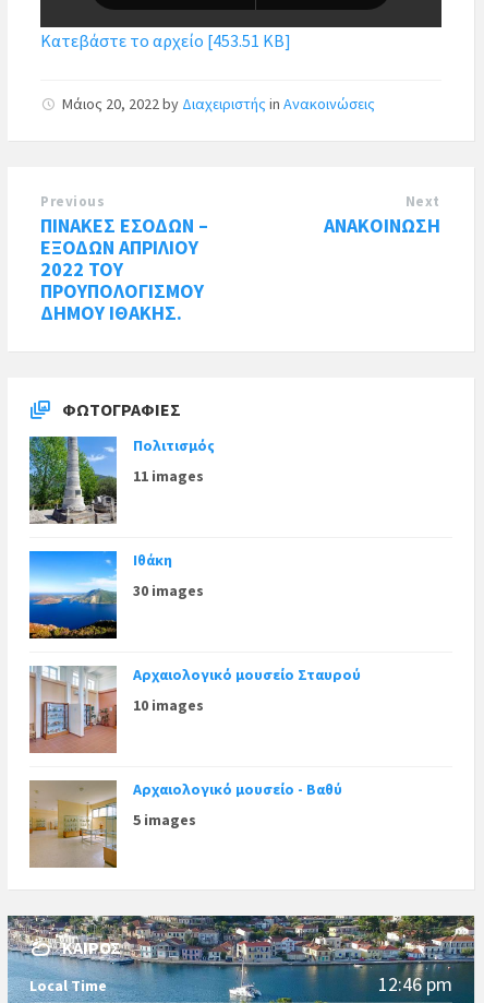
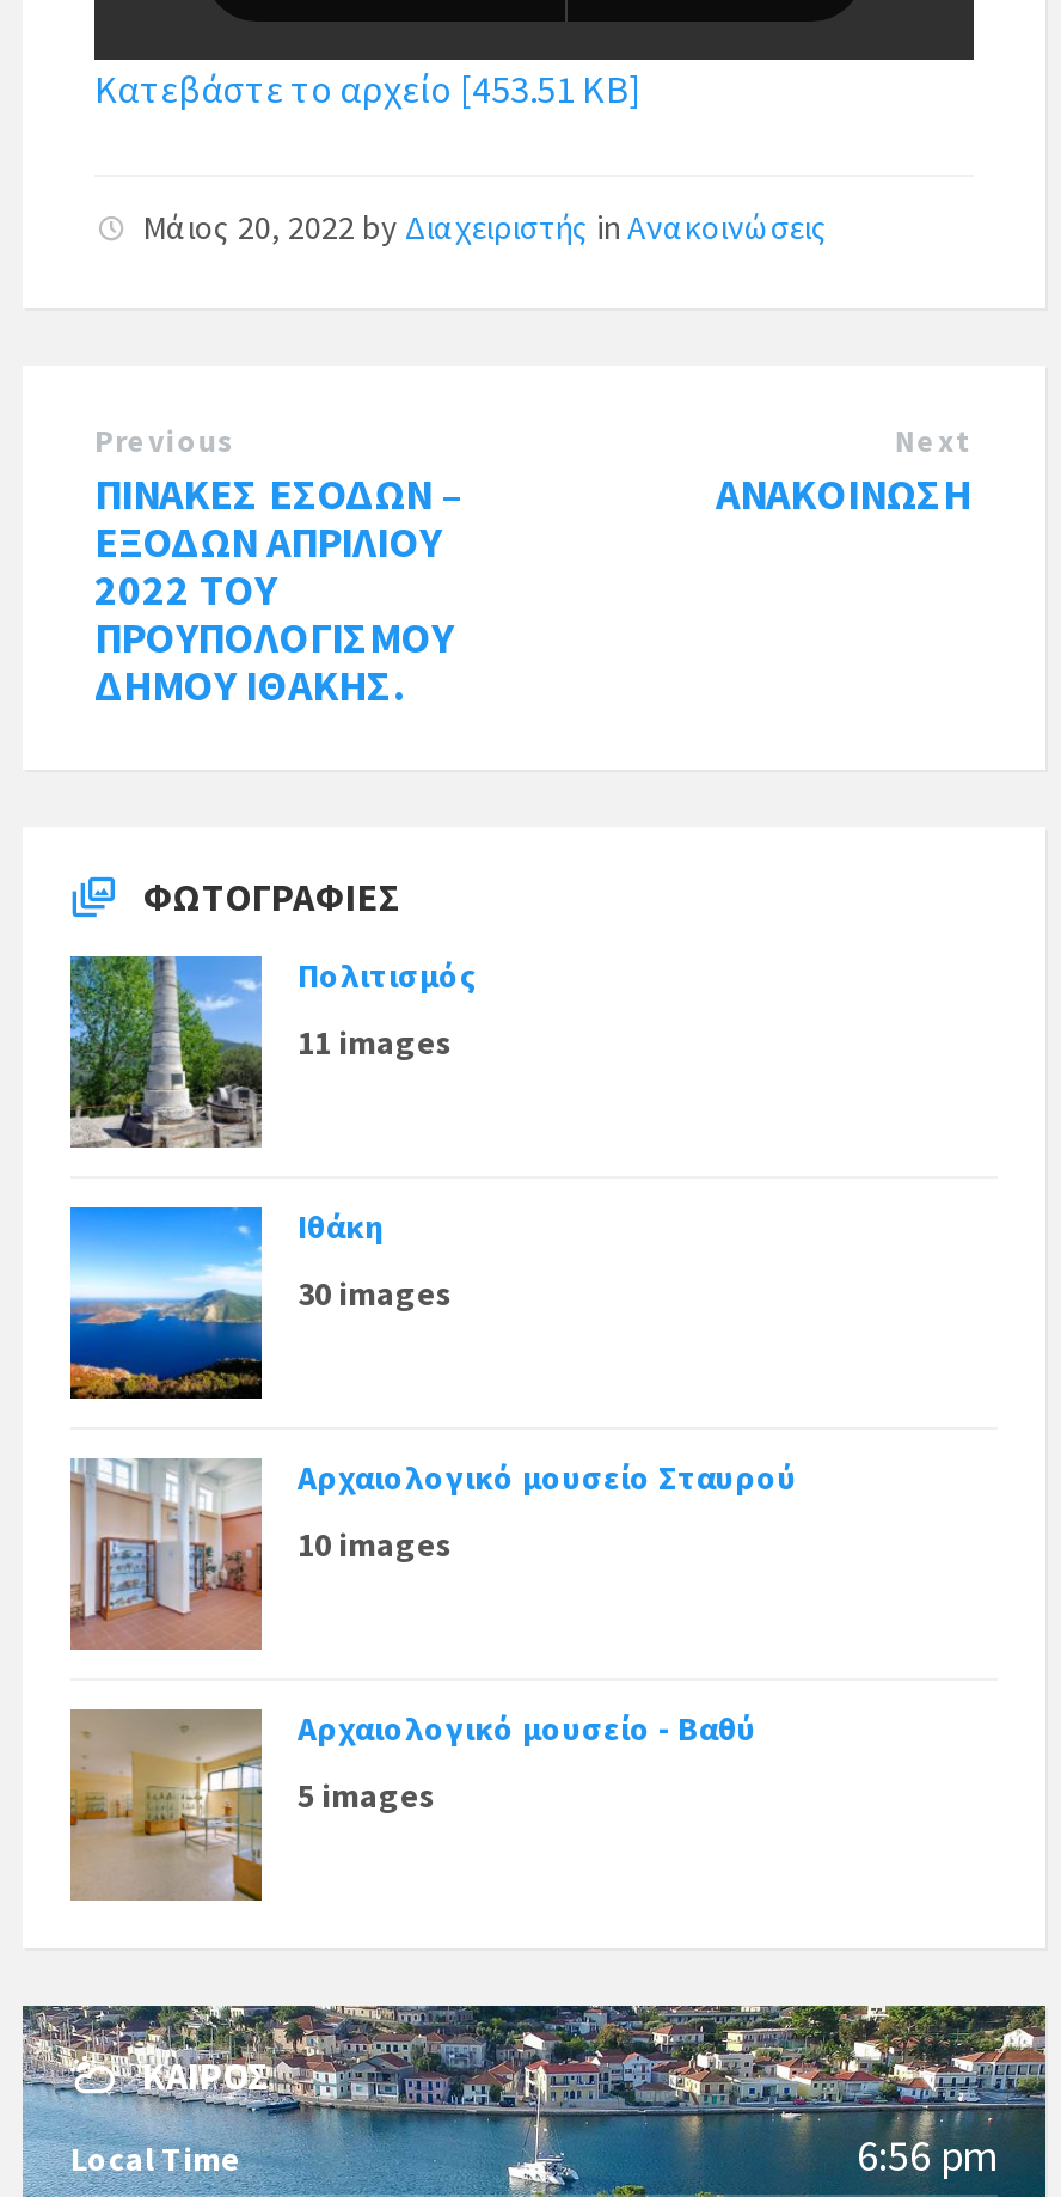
[378,971,452,996] 12:46 pm -> [857,2127,998,2182] 6:56 pm

